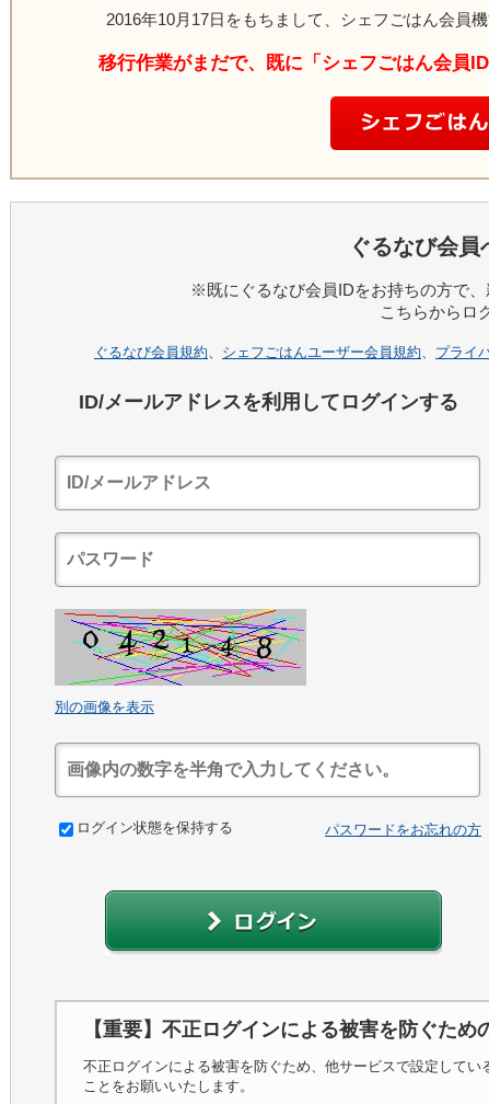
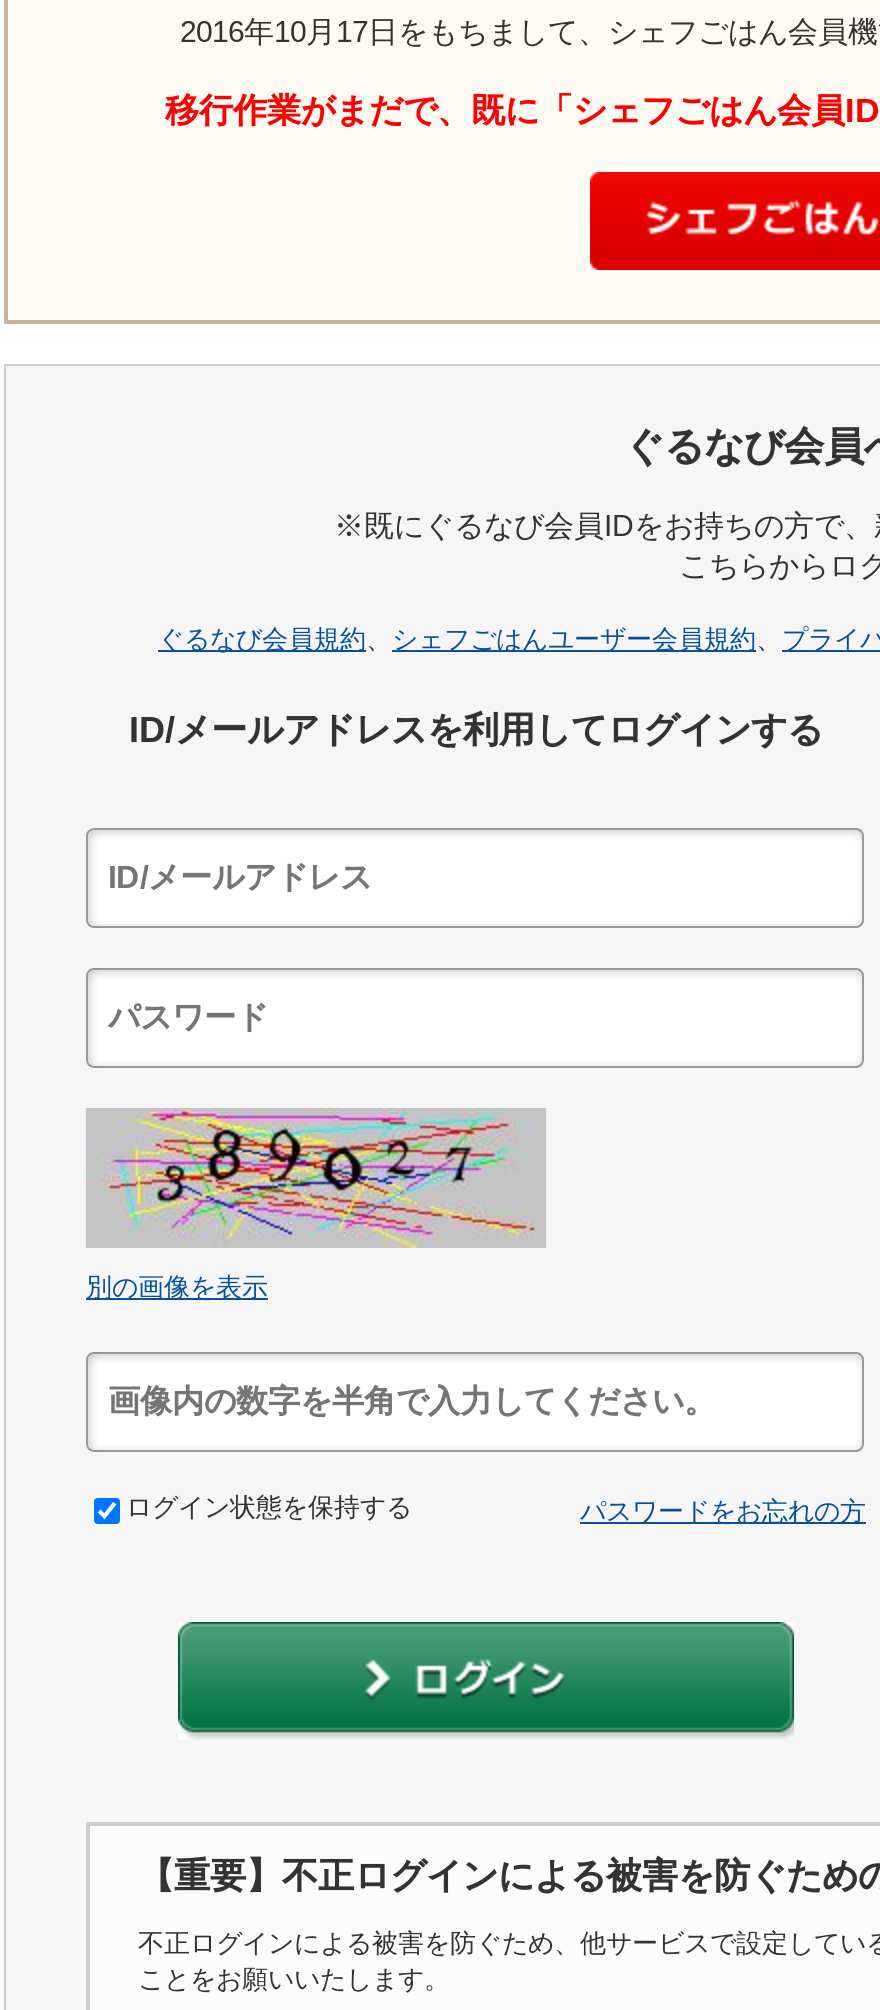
[65,609,304,686] [image] -> [106,1108,538,1248] [image]

